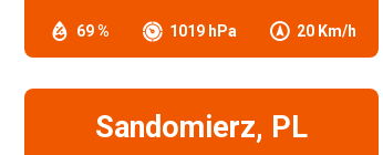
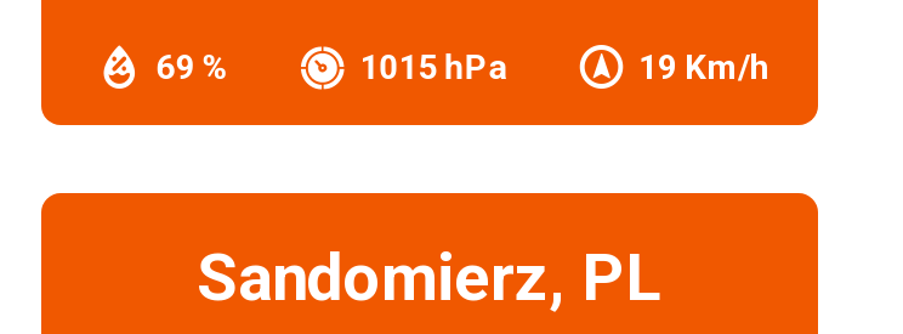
[170,22,237,40] 1019 hPa -> [360,47,508,86] 1015 hPa
[297,22,356,40] 20 Km/h -> [638,47,769,86] 19 Km/h

